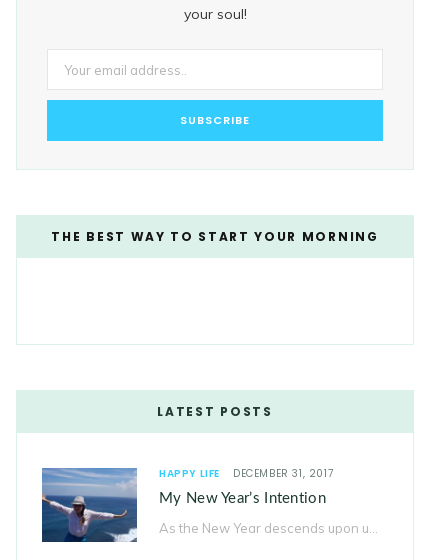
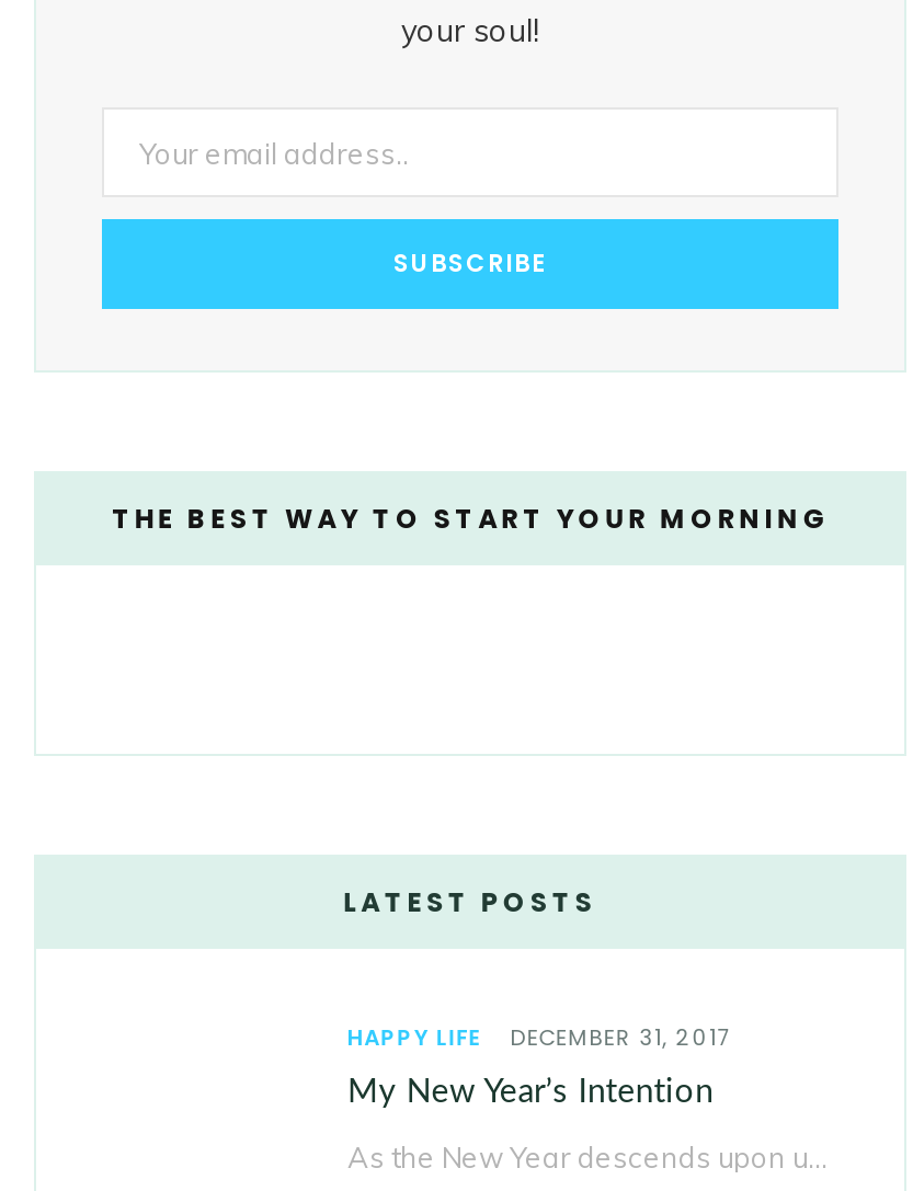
[41,467,138,543] [image] -> none

